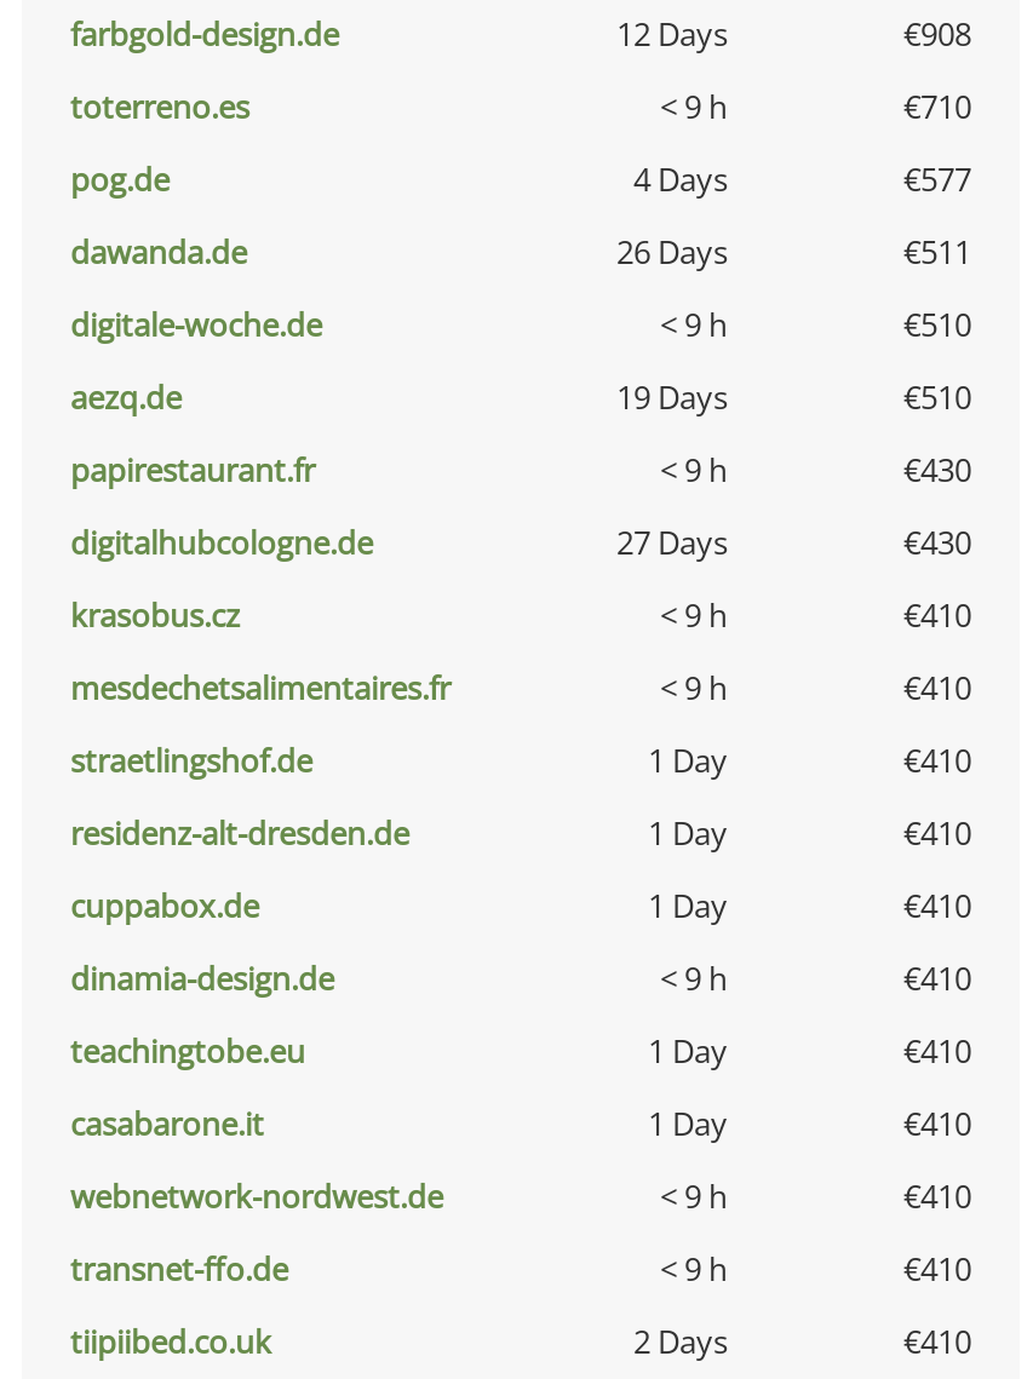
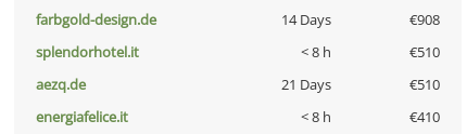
[616,12,728,56] 12 Days -> [281,10,331,29] 14 Days
[70,85,971,346] toterreno.es | < 9 h | €710 | pog.de | 4 Days | €577 | dawanda.de | 26 Days | €511 | digitale-woche.de | < 9 h -> [36,42,331,62] splendorhotel.it | < 8 h
[616,375,728,419] 19 Days -> [281,75,331,94] 21 Days
[70,448,971,1363] papirestaurant.fr | < 9 h | €430 | digitalhubcologne.de | 27 Days | €430 | krasobus.cz | < 9 h | €410 | mesdechetsalimentaires.fr | < 9 h | €410 | straetlingshof.de | 1 Day | €410 | residenz-alt-dresden.de | 1 Day | €410 | cuppabox.de | 1 Day | €410 | dinamia-design.de | < 9 h | €410 | teachingtobe.eu | 1 Day | €410 | casabarone.it | 1 Day | €410 | webnetwork-nordwest.de | < 9 h | €410 | transnet-ffo.de | < 9 h | €410 | tiipiibed.co.uk | 2 Days -> [36,107,331,126] energiafelice.it | < 8 h

